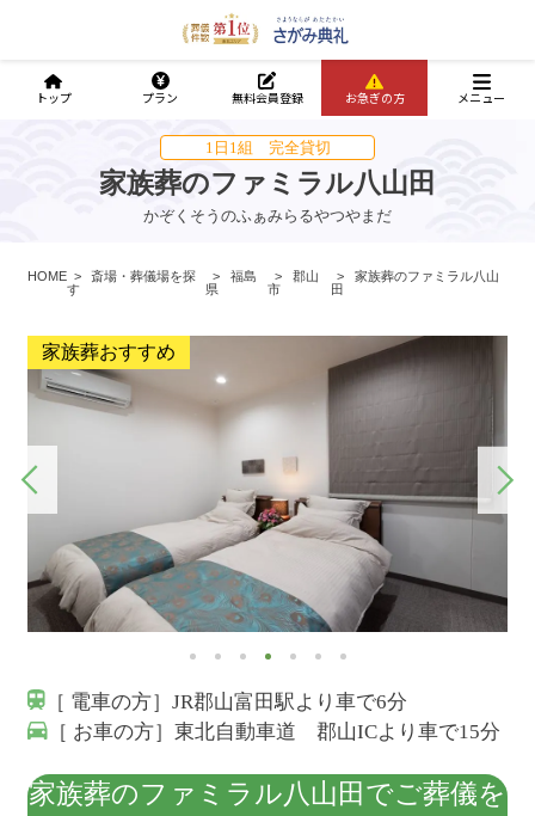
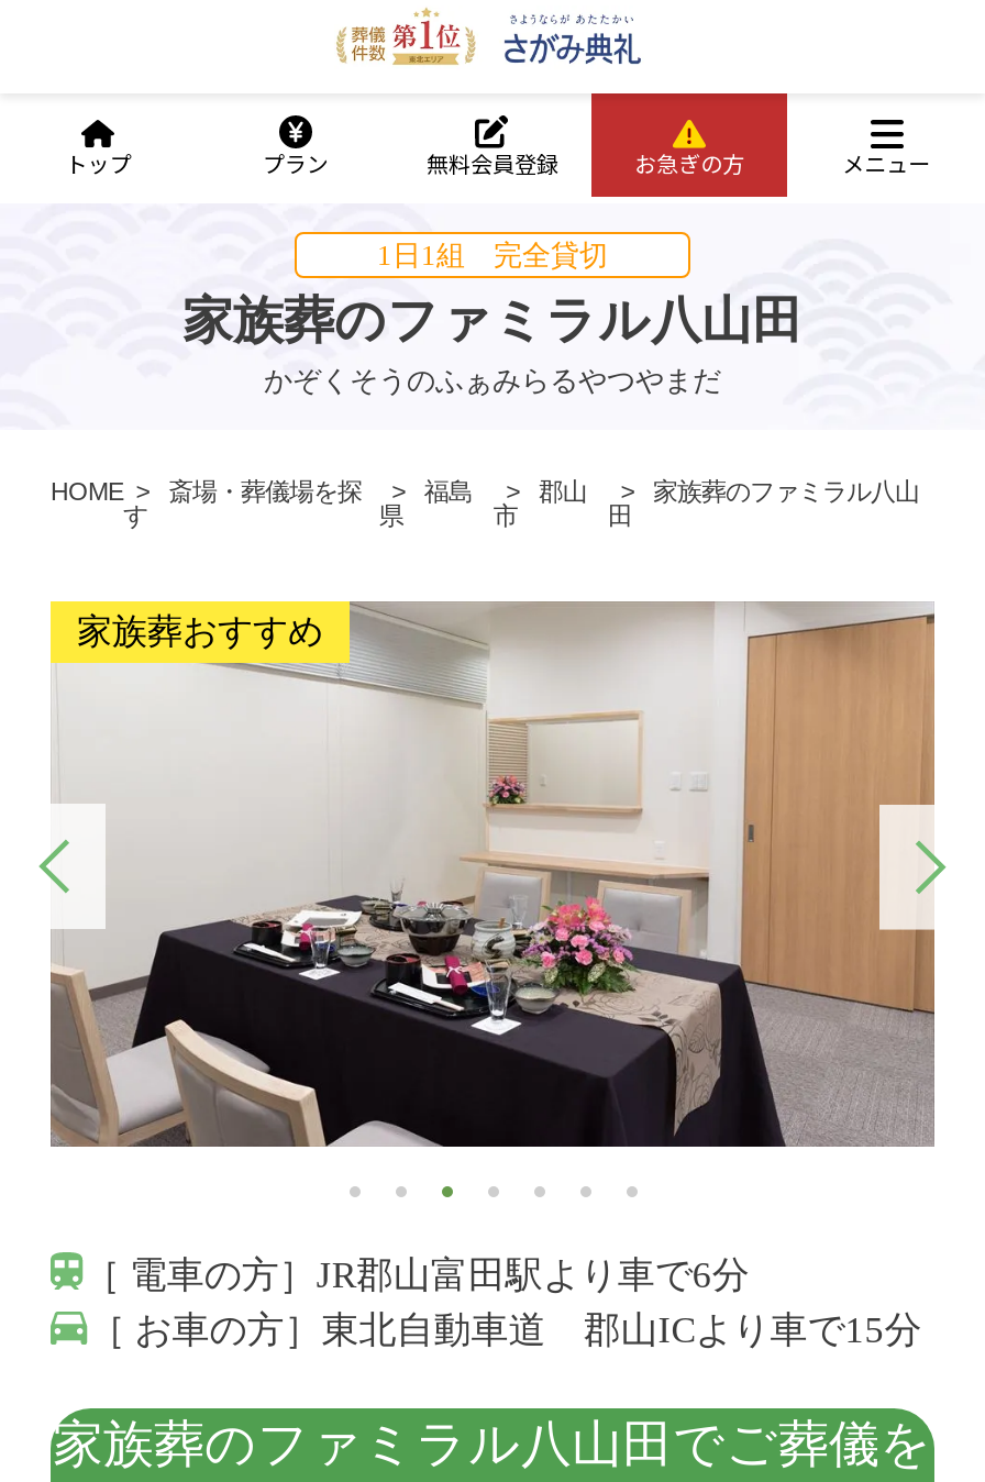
[27,336,508,633] [image] -> [51,604,934,1149] [image]

